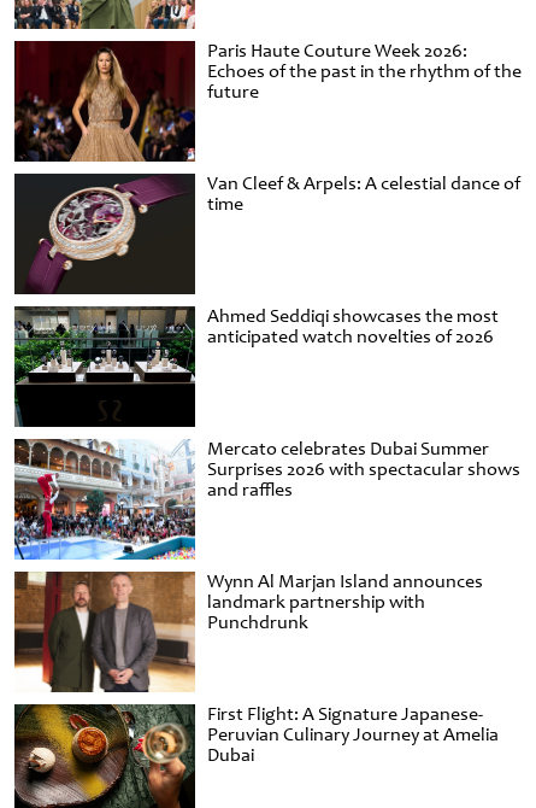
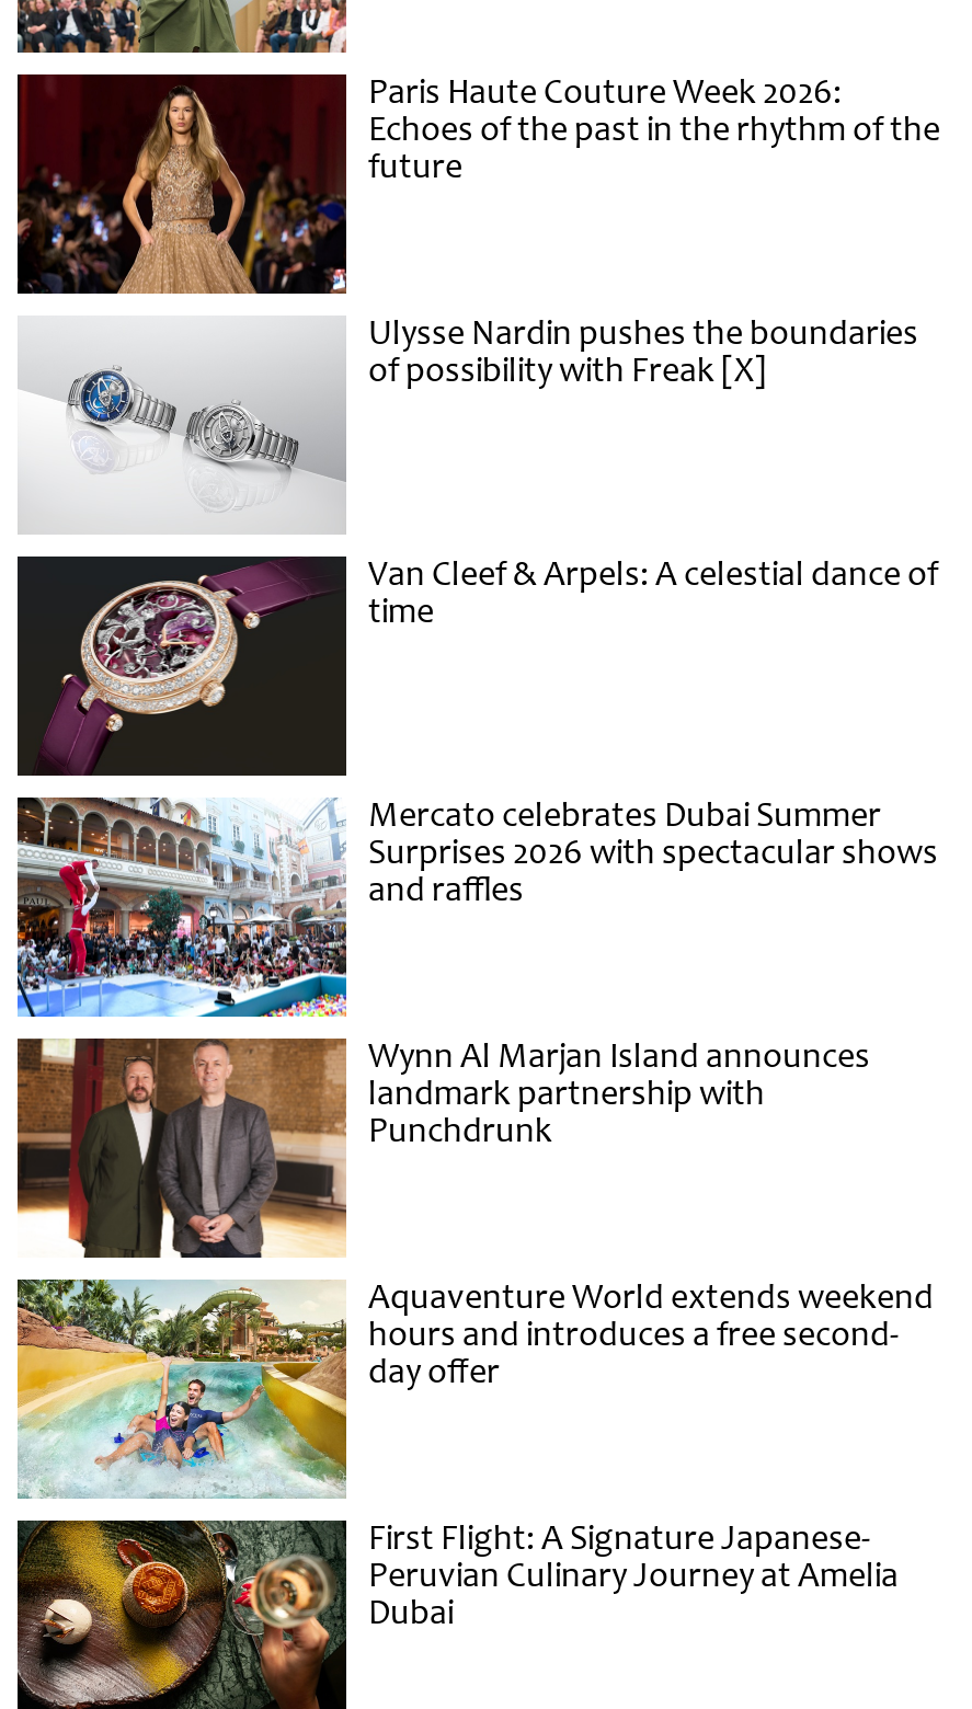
none -> [18,312,918,535] [image] | Ulysse Nardin pushes the boundaries | of possibility with Freak [X]
[14,304,499,427] [image] | Ahmed Seddiqi showcases the most | anticipated watch novelties of 2026 -> none
none -> [15,1276,934,1501] [image] | Aquaventure World extends weekend | hours and introduces a free second- | day offer

